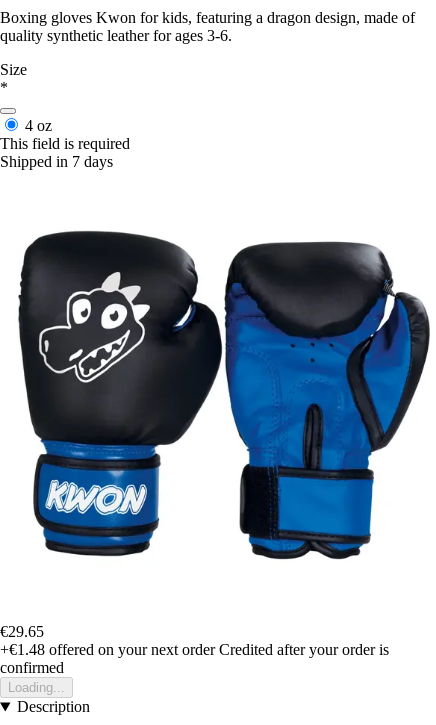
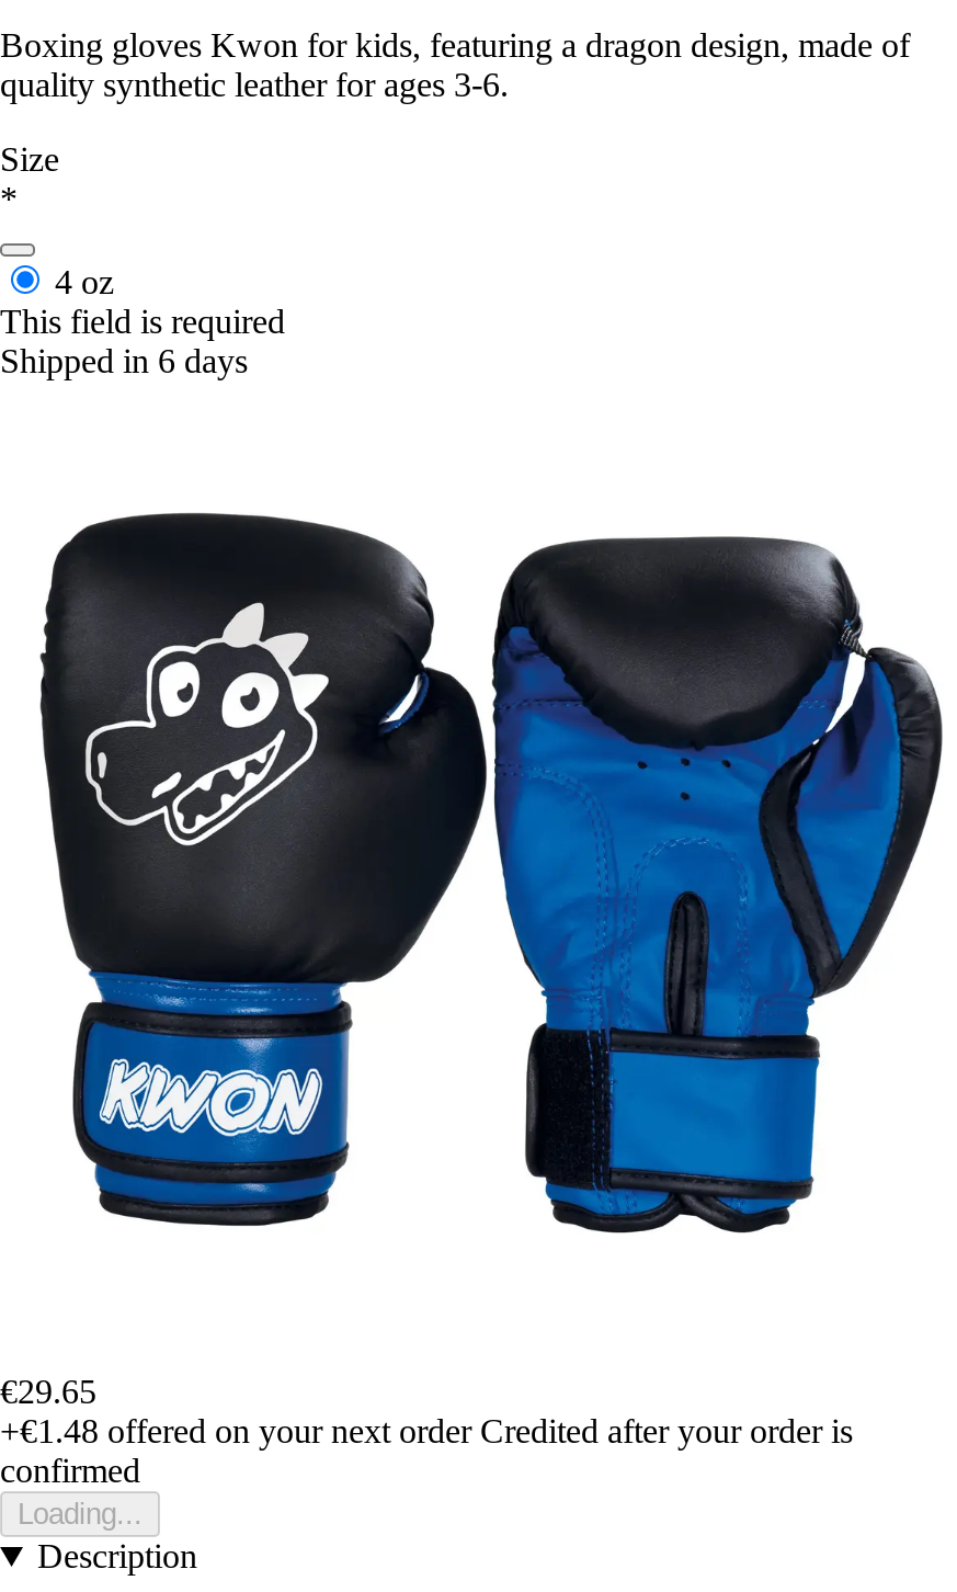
[0,153,113,170] Shipped in 7 days -> [0,343,248,380] Shipped in 6 days

